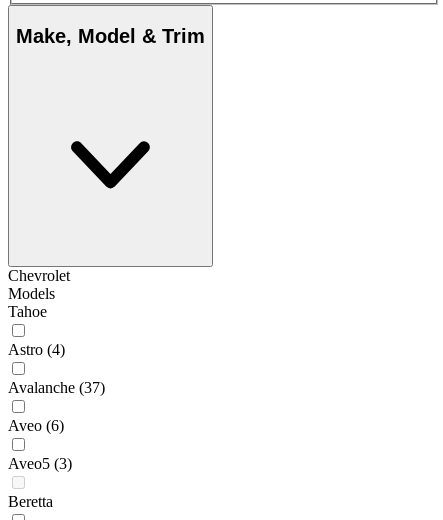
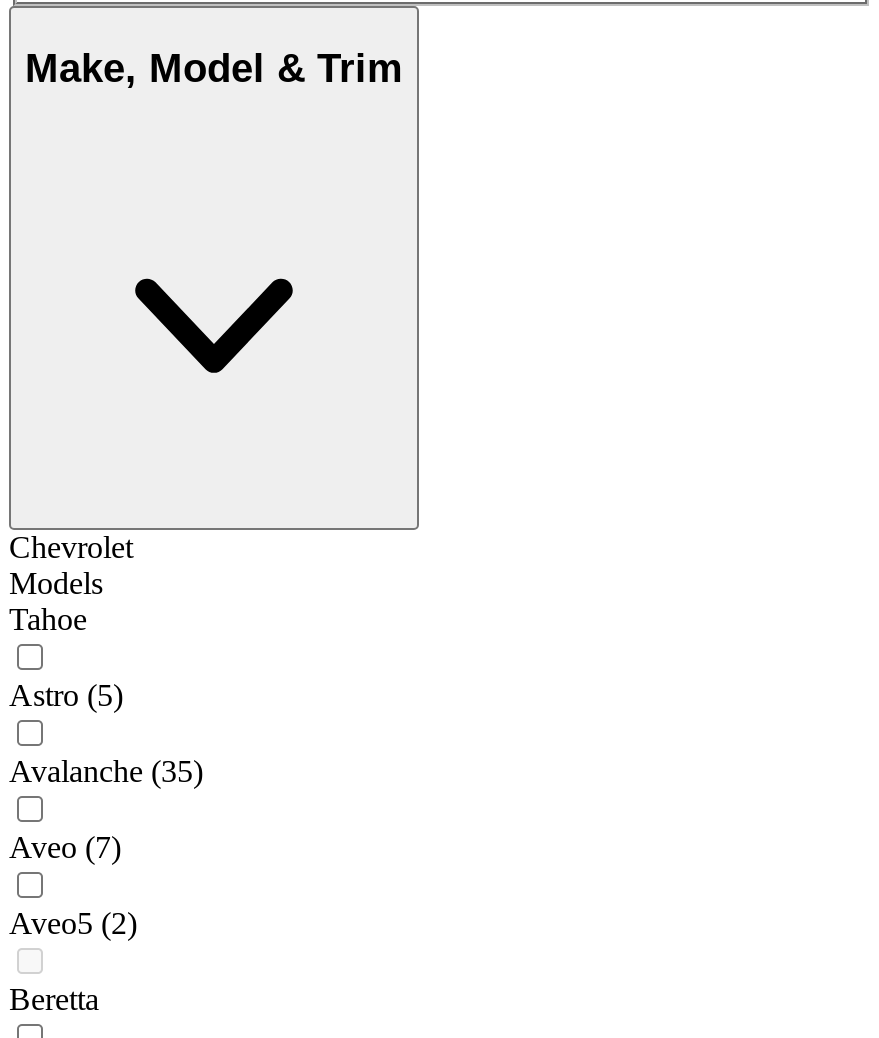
[8,341,65,358] Astro (4) -> [9,679,123,713] Astro (5)
[8,379,105,396] Avalanche (37) -> [9,755,203,789] Avalanche (35)
[8,417,64,434] Aveo (6) -> [9,831,121,865] Aveo (7)
[8,455,72,472] Aveo5 (3) -> [9,907,137,941] Aveo5 (2)

